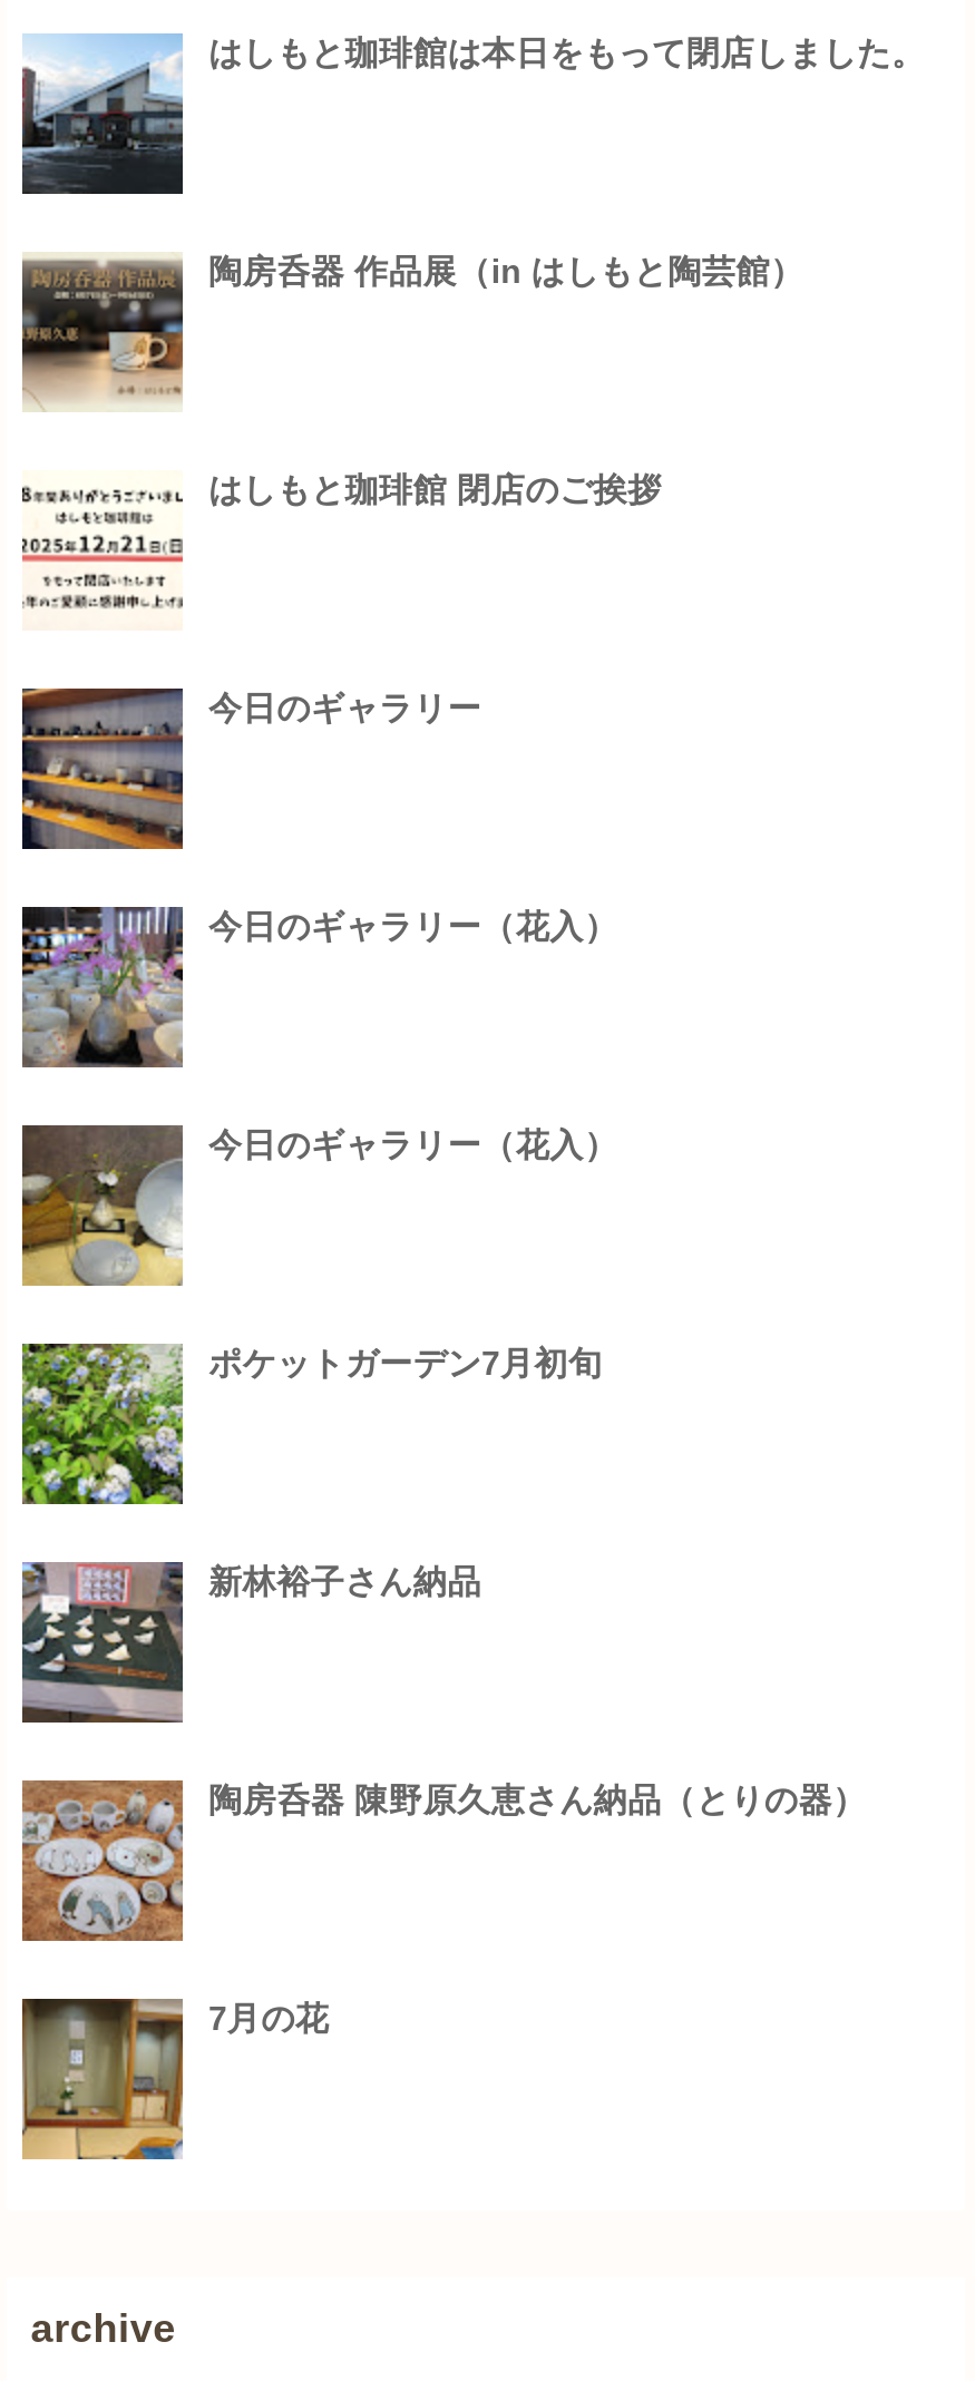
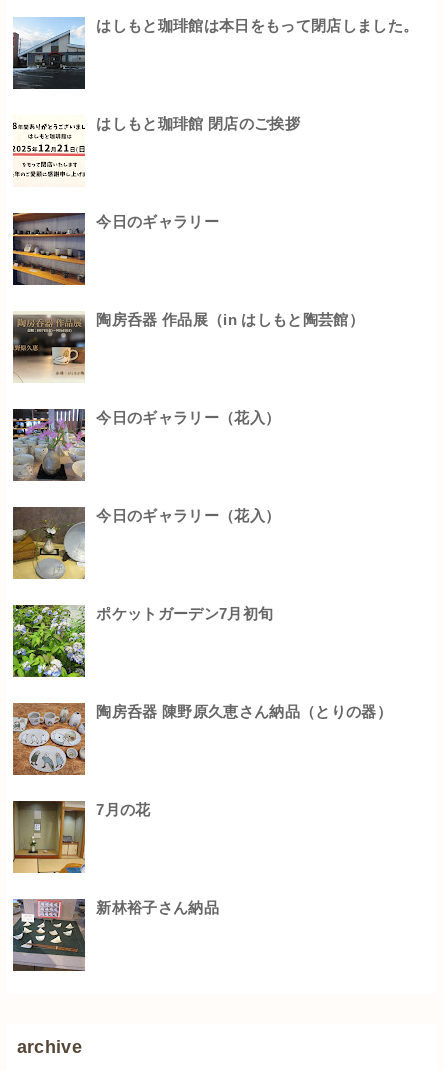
moved [20,252,804,410] -> [13,311,364,383]: [image] | 陶房呑器 作品展（in はしもと陶芸館）
moved [22,470,662,726] -> [13,115,300,230]: [image] | はしもと珈琲館 閉店のご挨拶 | 今日のギャラリー
moved [18,686,187,851] -> [11,212,87,286]: [image]
moved [20,1562,481,1723] -> [12,898,219,972]: [image] | 新林裕子さん納品
moved [18,1778,867,2036] -> [11,702,392,818]: [image] | 陶房呑器 陳野原久恵さん納品（とりの器） | 7月の花
moved [20,1997,187,2164] -> [12,800,87,875]: [image]

